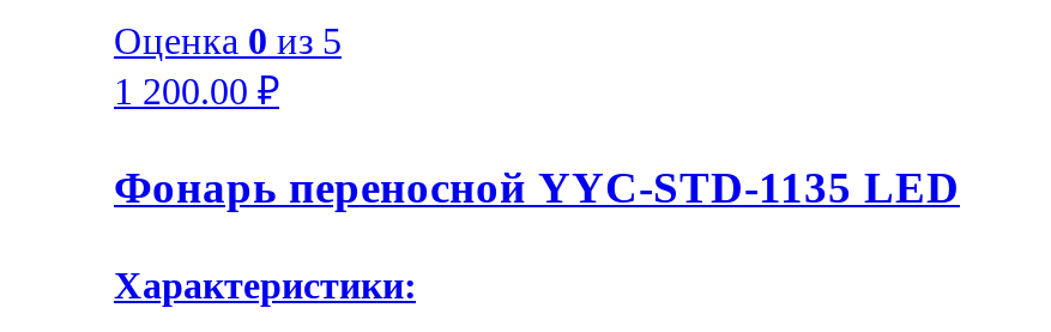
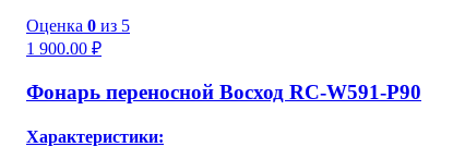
[114,70,279,111] 1 200.00 ₽ -> [26,39,102,58] 1 900.00 ₽
[114,161,960,211] Фонарь переносной YYC-STD-1135 LED -> [26,80,421,103] Фонарь переносной Восход RC-W591-P90

